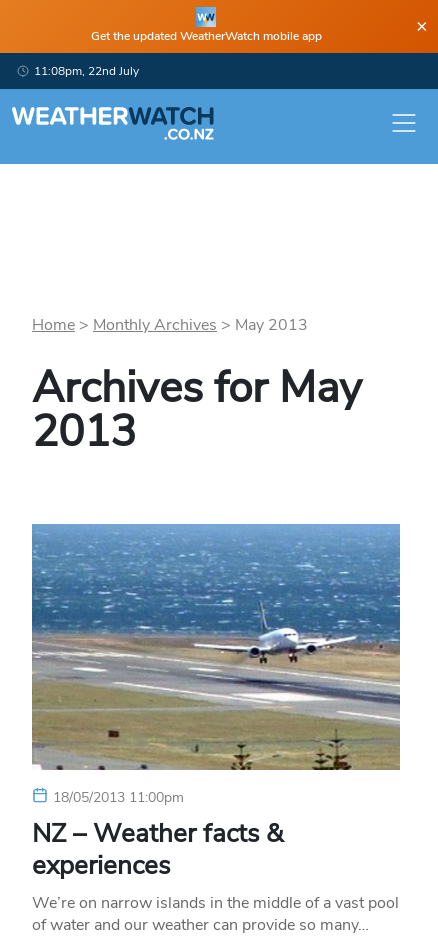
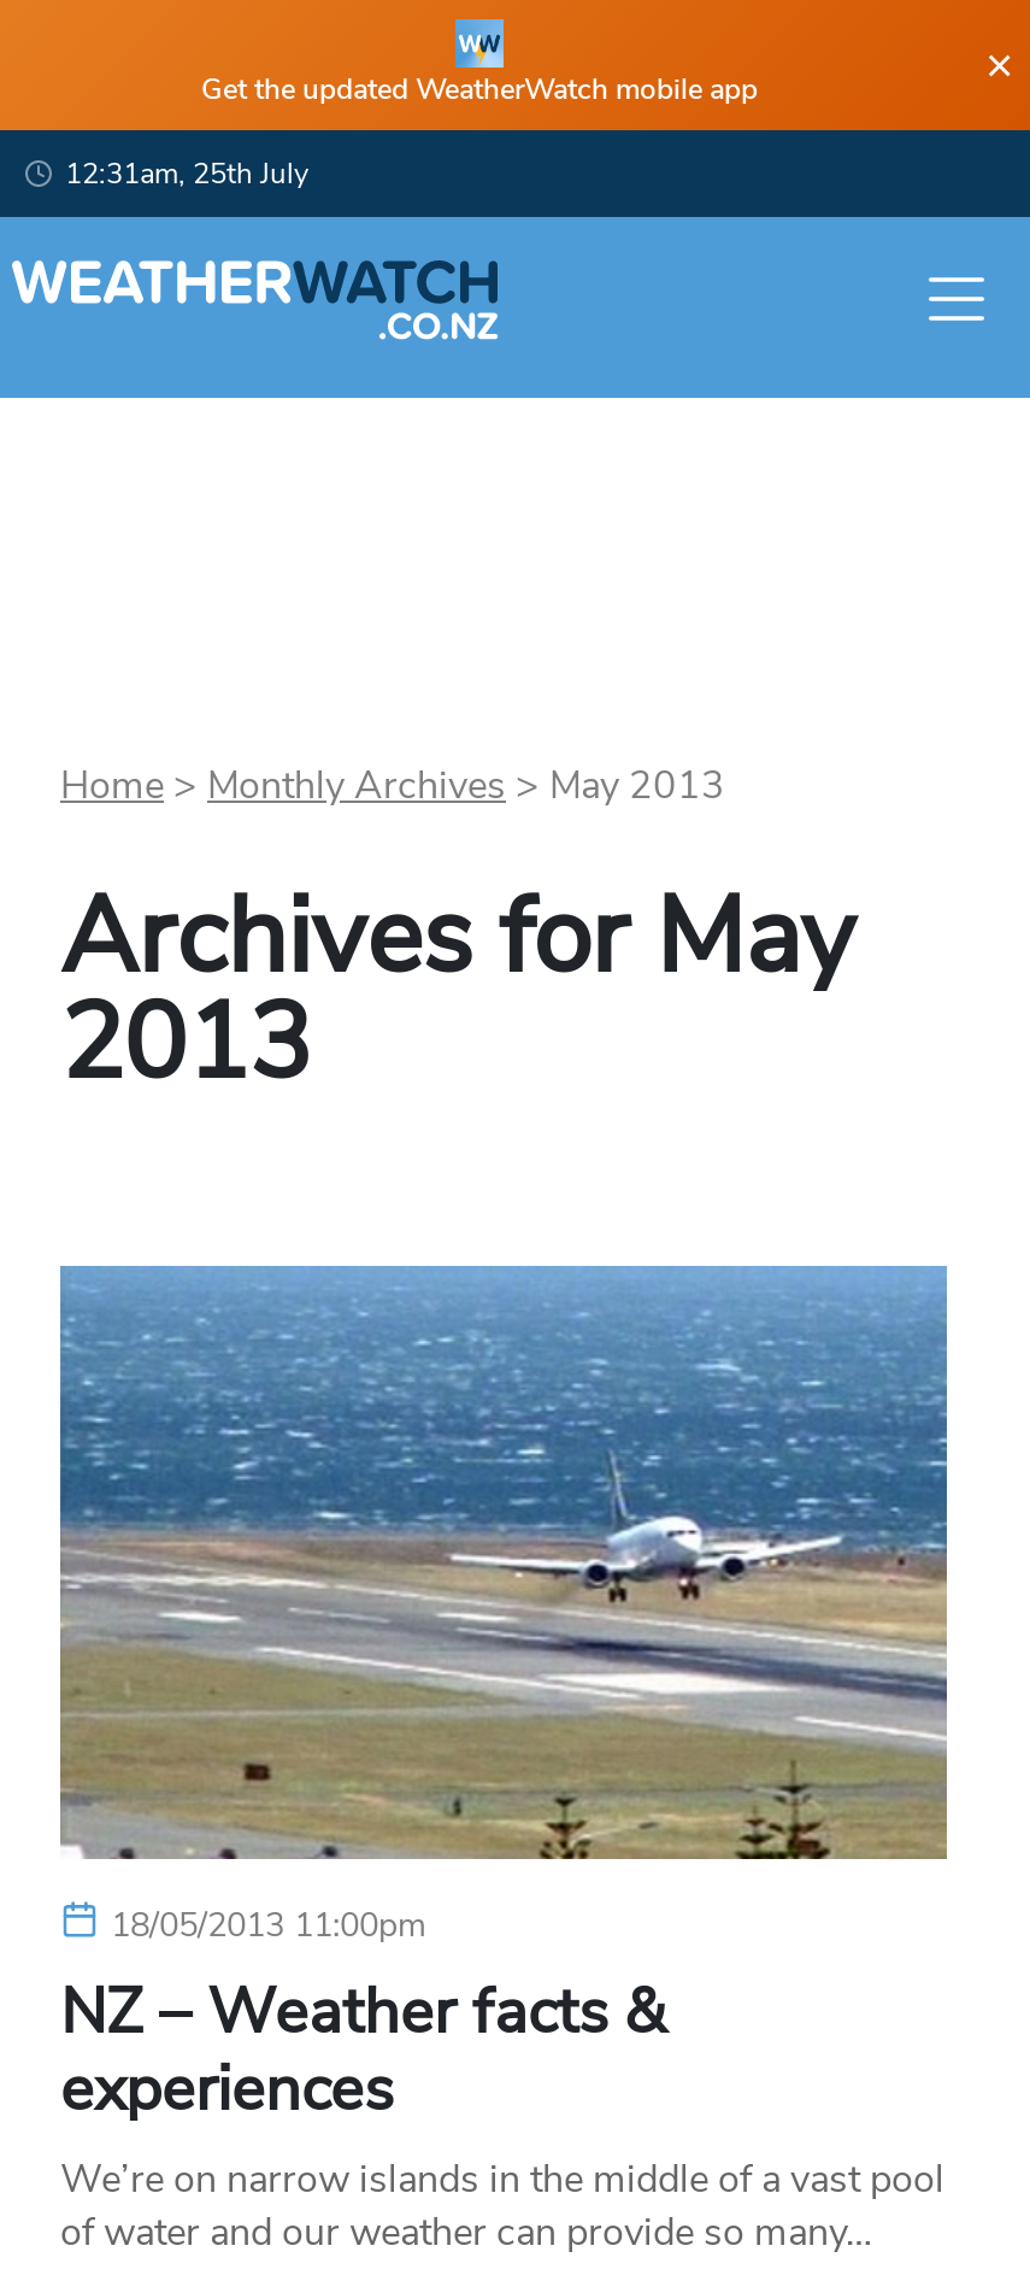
[34,63,139,79] 11:08pm, 22nd July -> [65,154,308,193] 12:31am, 25th July

